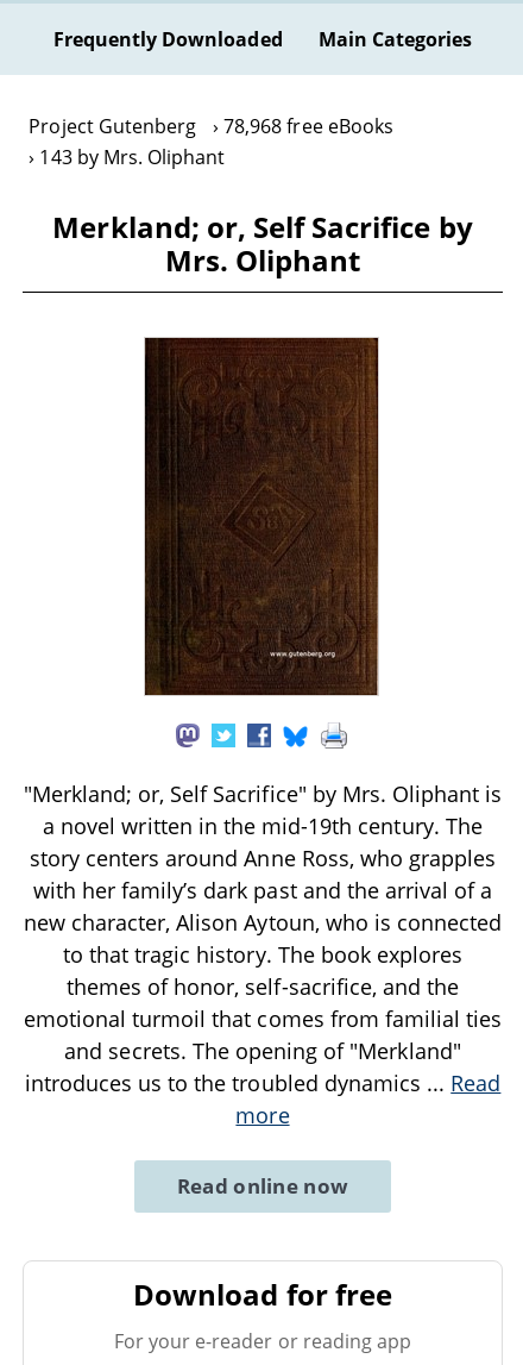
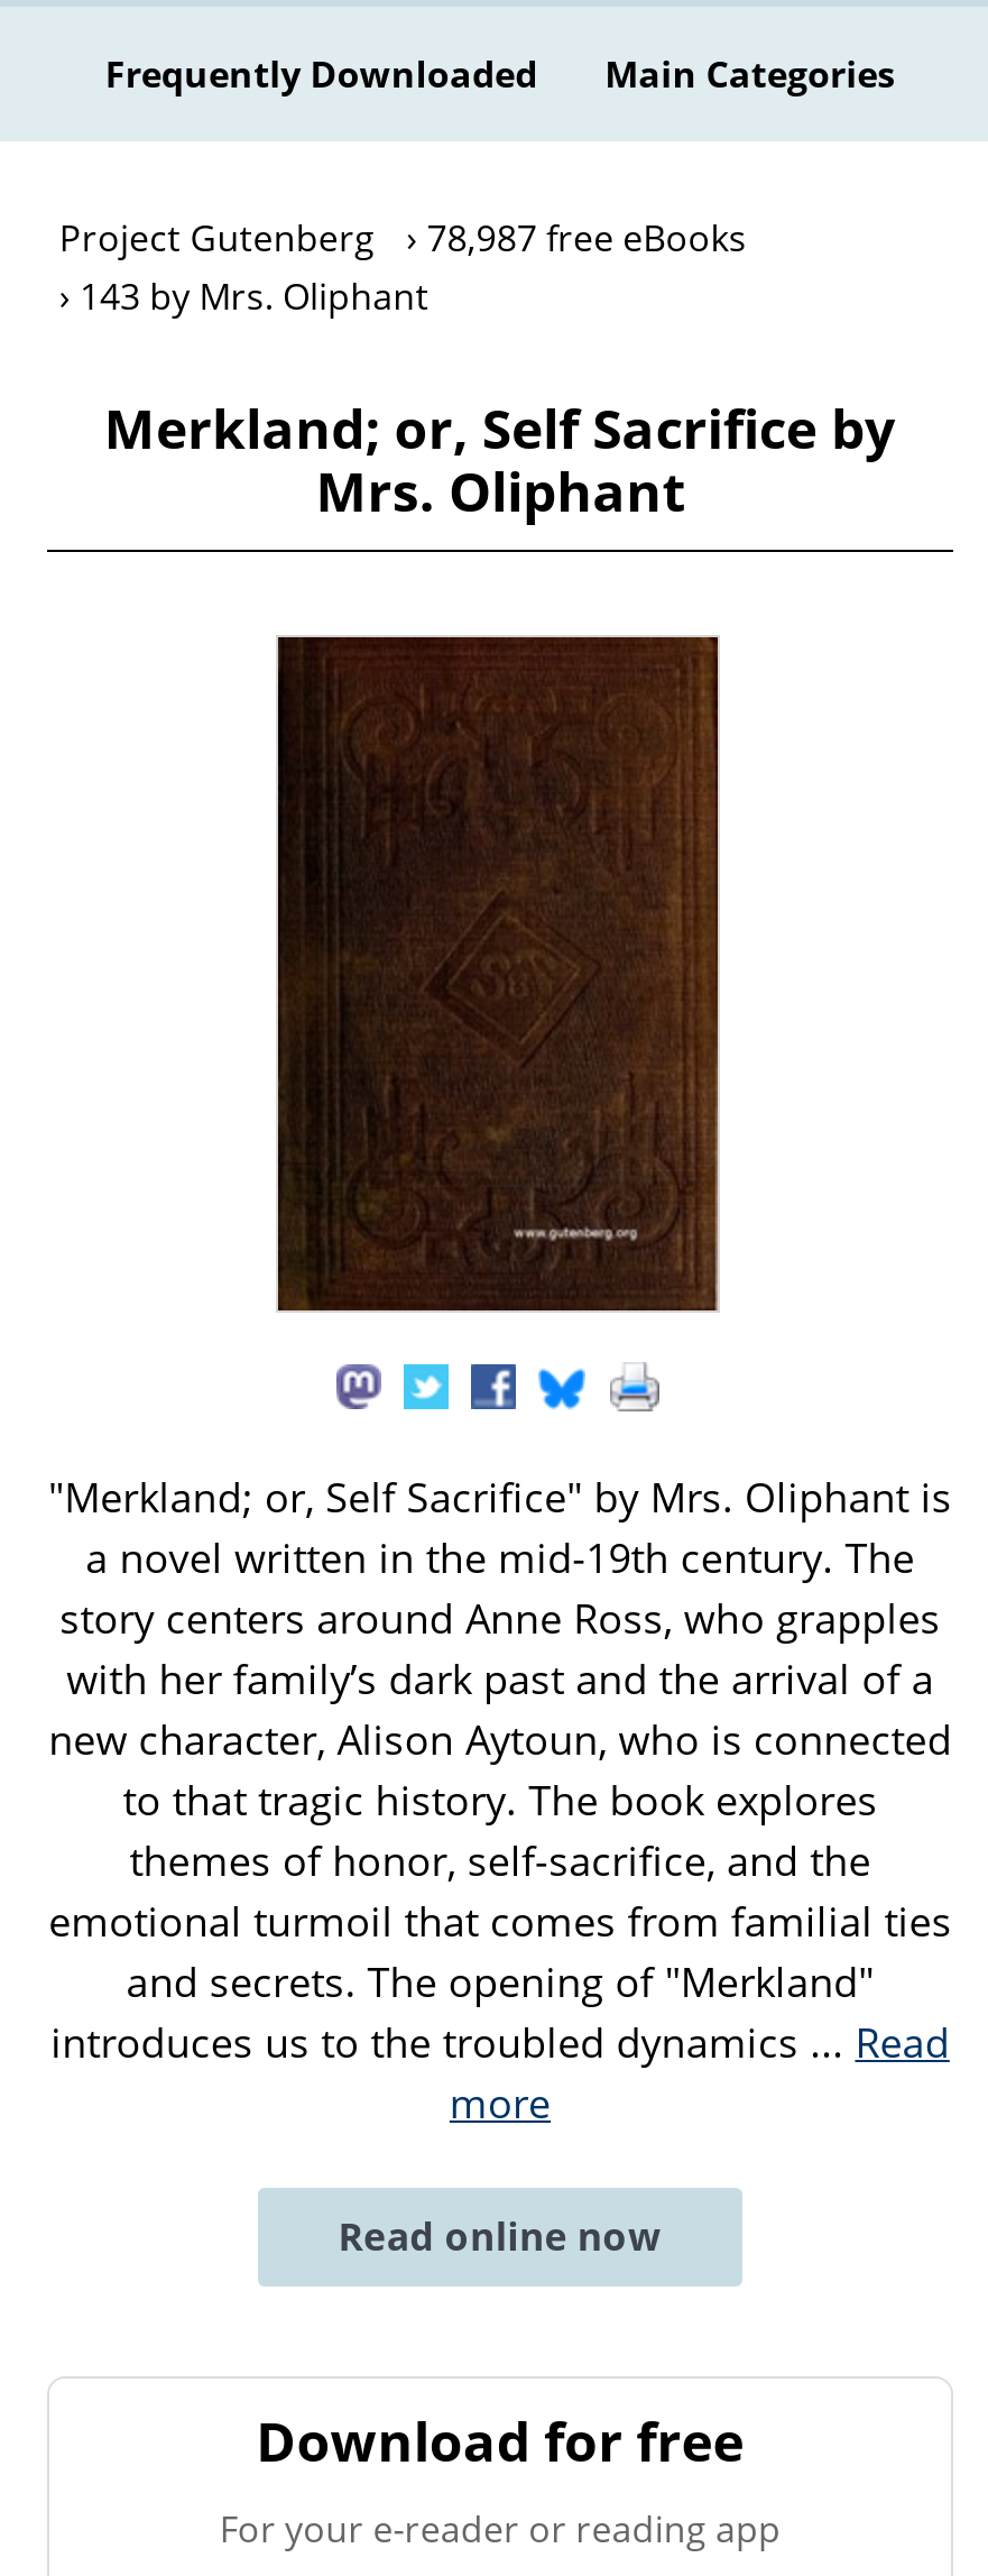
[29,113,393,139] Project Gutenberg 78,968 free eBooks -> [59,213,747,263] Project Gutenberg 78,987 free eBooks

